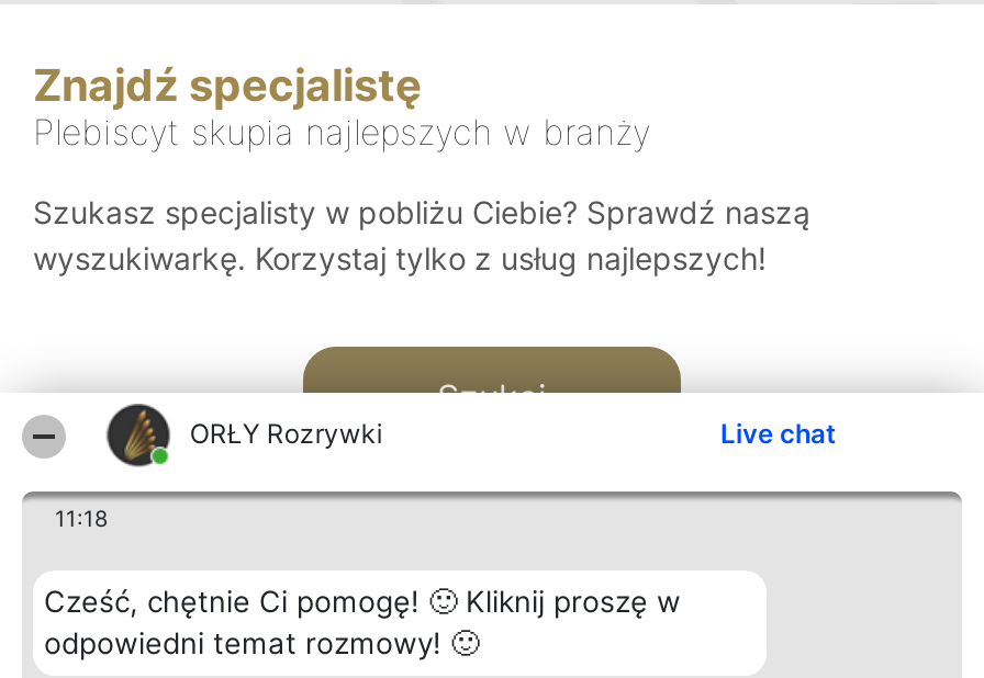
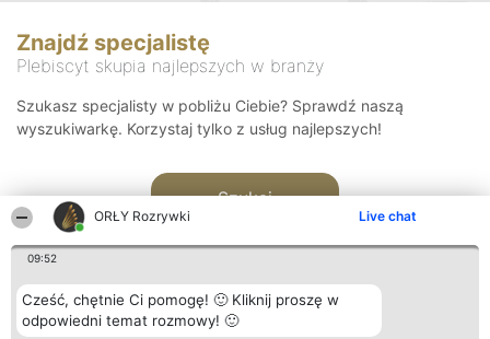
[55,505,108,531] 11:18 -> [27,252,57,265] 09:52

